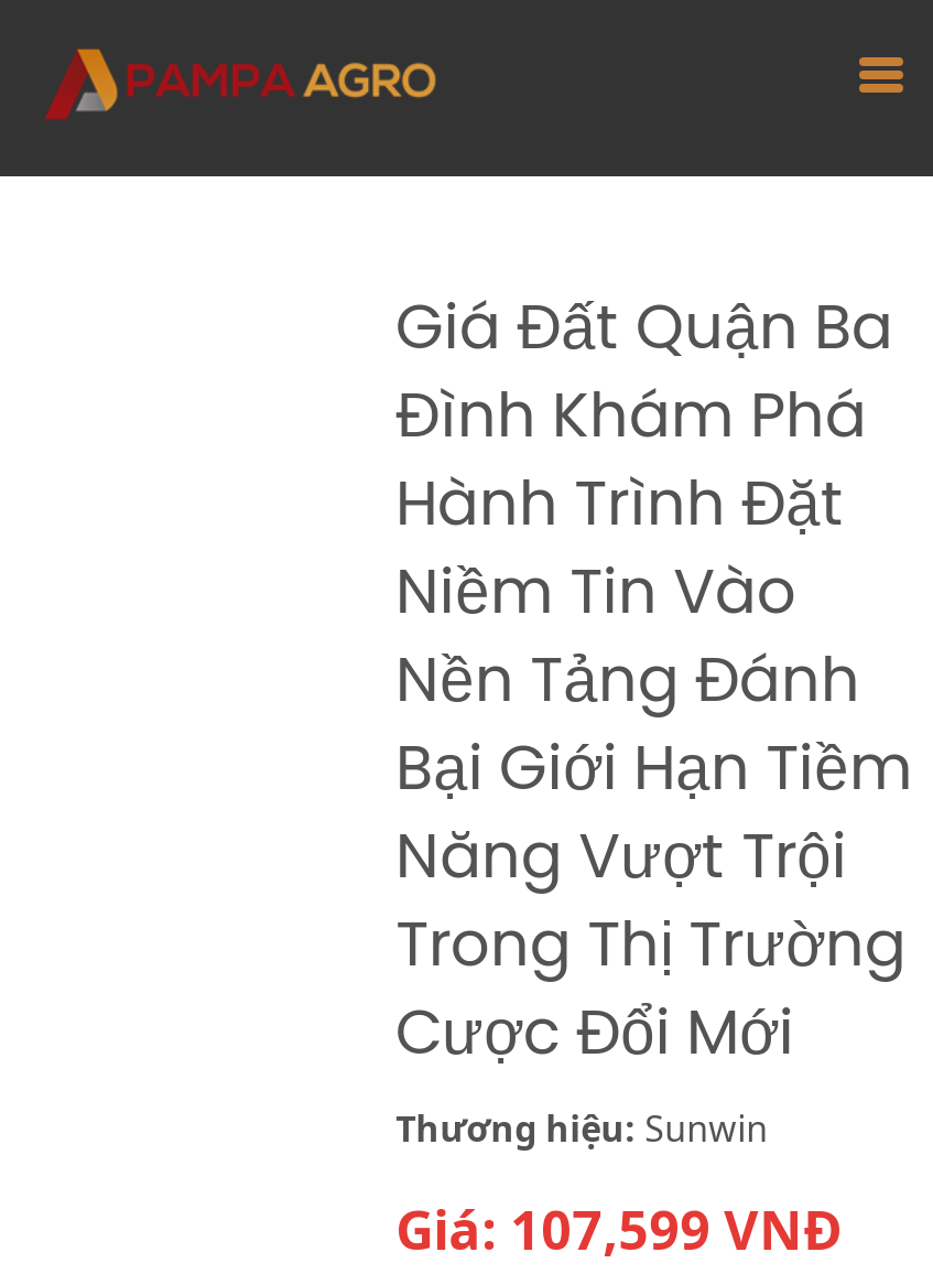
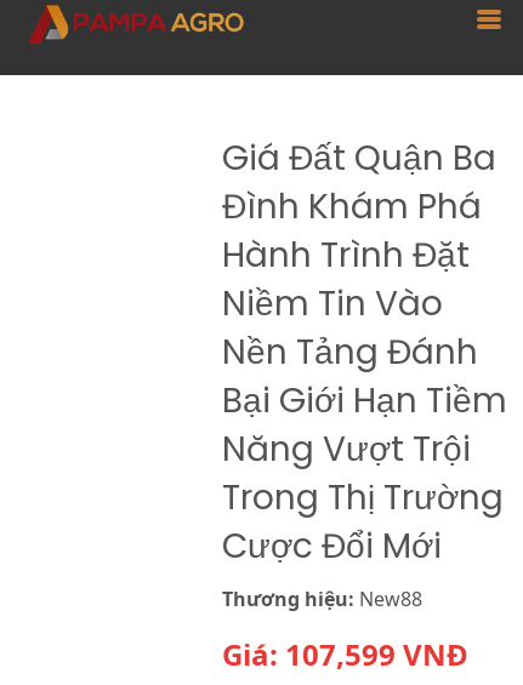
[396,1104,768,1152] Thương hiệu: Sunwin -> [222,585,422,612] Thương hiệu: New88

